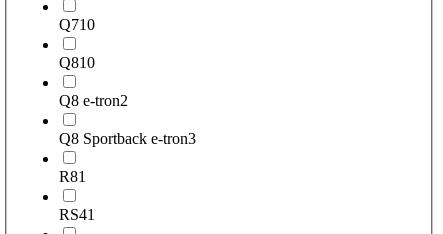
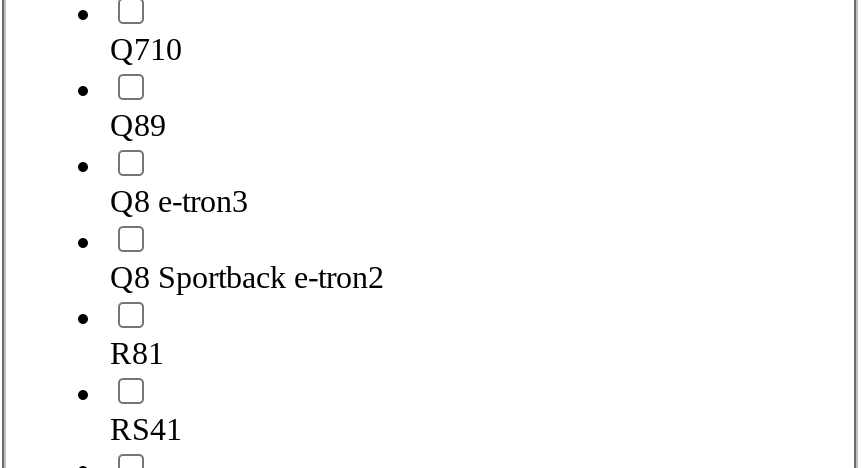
[59,54,95,71] Q810 -> [110,107,166,141] Q89
[59,92,128,109] Q8 e-tron2 -> [110,183,248,217] Q8 e-tron3
[59,130,196,147] Q8 Sportback e-tron3 -> [110,259,384,293] Q8 Sportback e-tron2

